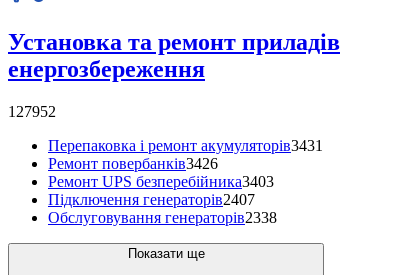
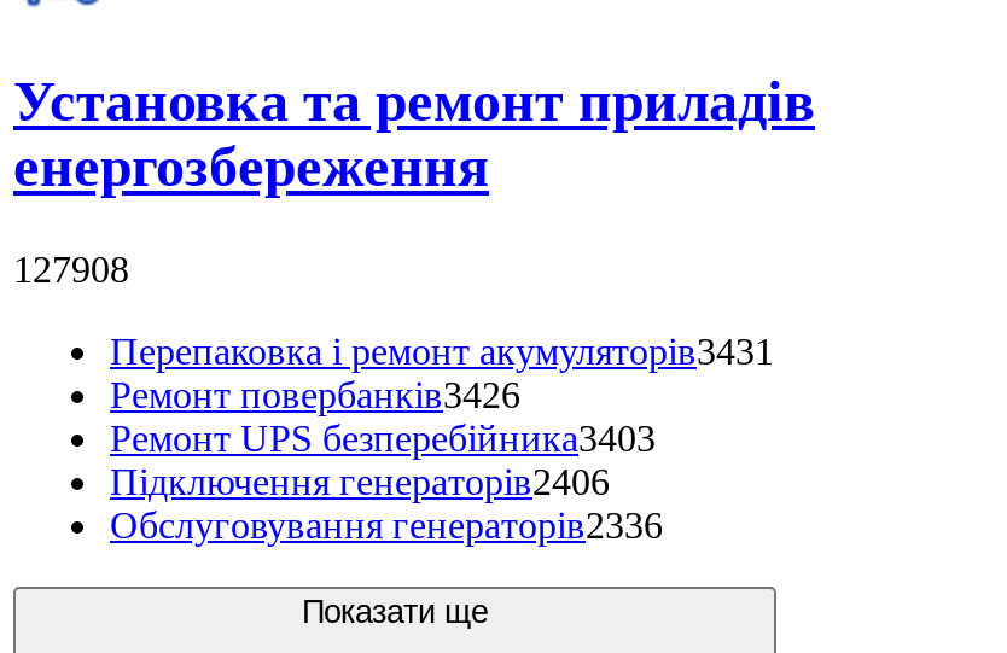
[8,103,56,120] 127952 -> [13,248,129,289] 127908
[48,191,255,208] Підключення генераторів2407 -> [110,460,610,501] Підключення генераторів2406
[48,209,277,226] Обслуговування генераторів2338 -> [110,504,663,545] Обслуговування генераторів2336

